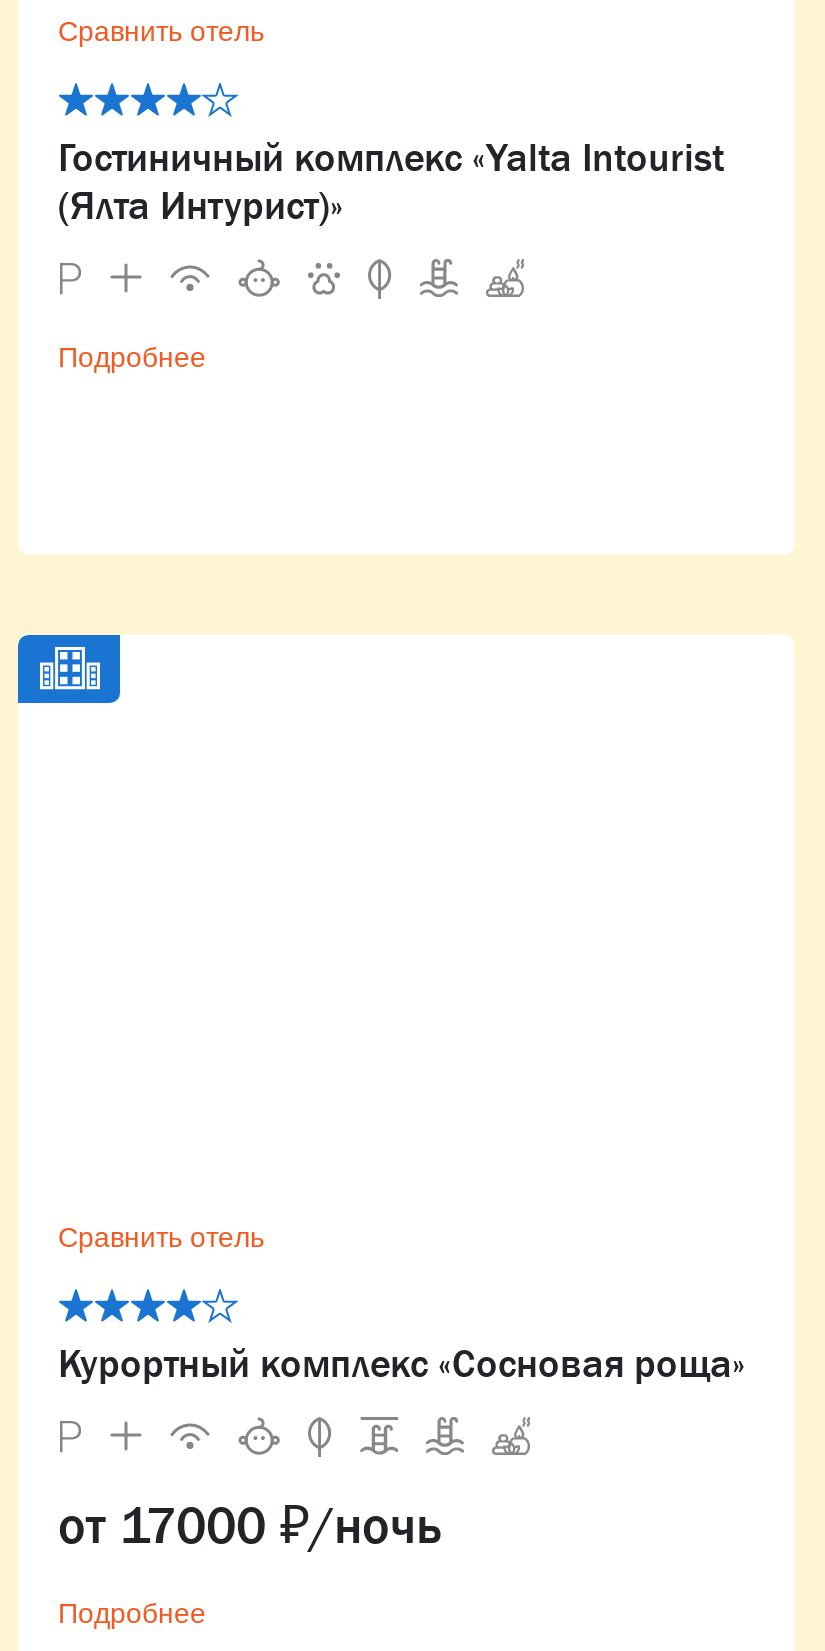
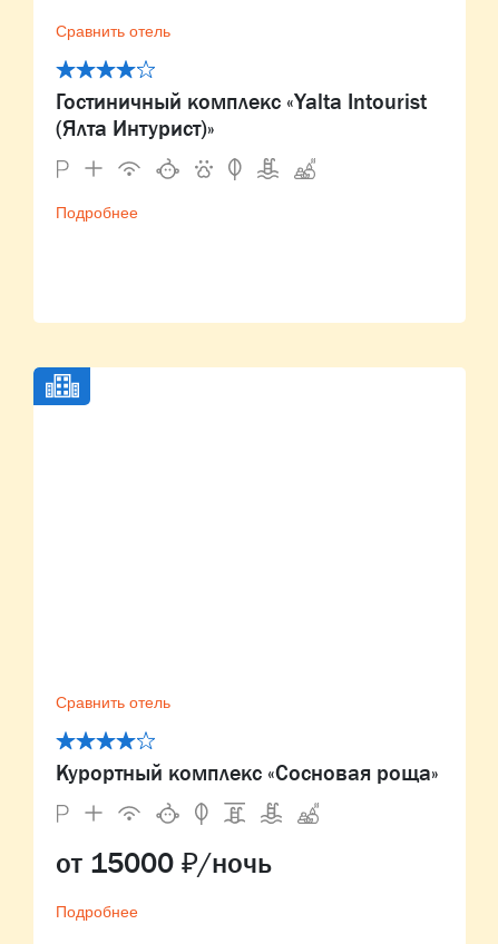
[58,1494,442,1554] от 17000 ₽/ночь -> [56,845,272,879] от 15000 ₽/ночь

